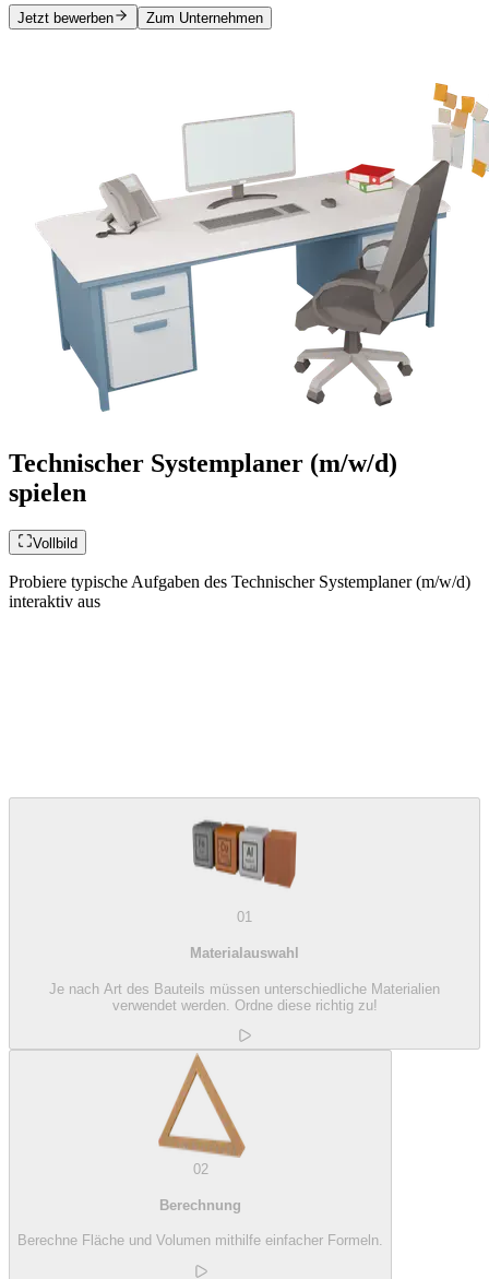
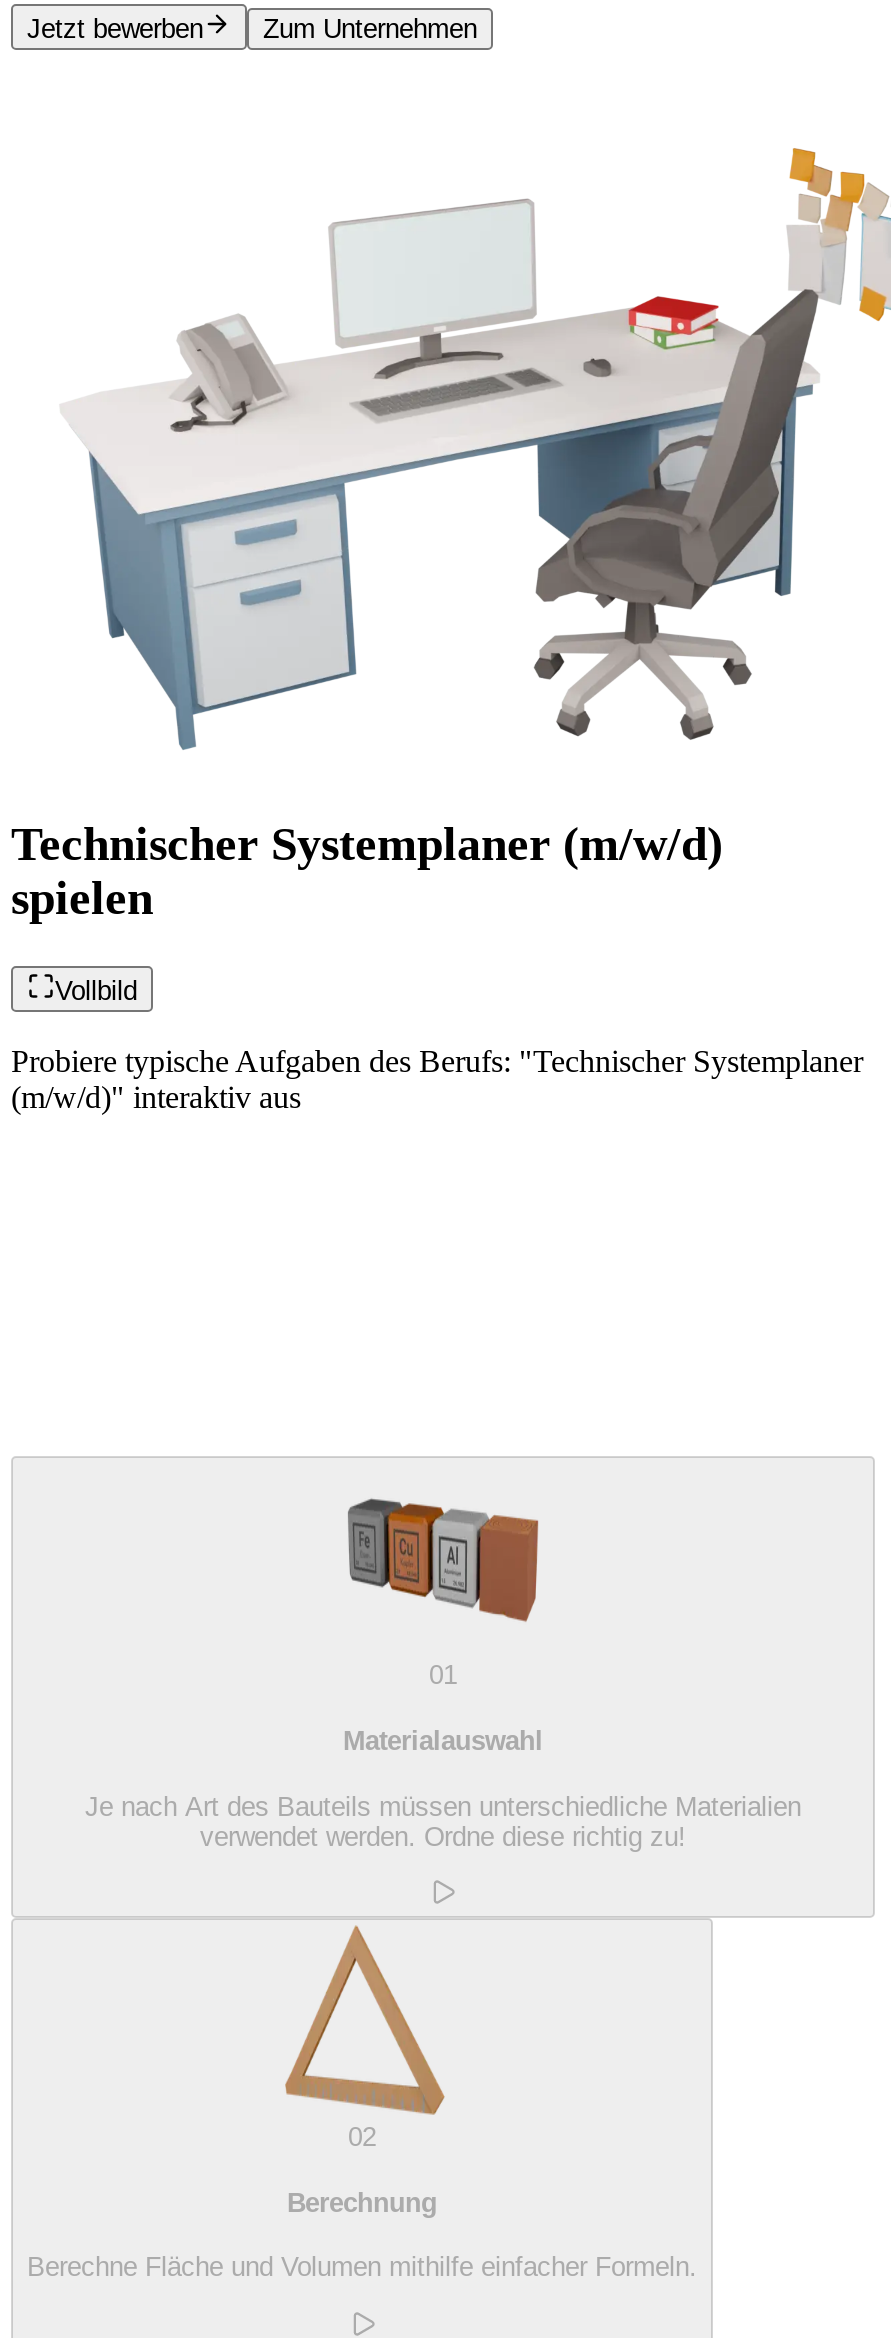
[9,572,470,611] Probiere typische Aufgaben des Technischer Systemplaner (m/w/d) | interaktiv aus -> [11,1044,863,1114] Probiere typische Aufgaben des Berufs: "Technischer Systemplaner | (m/w/d)" interaktiv aus

